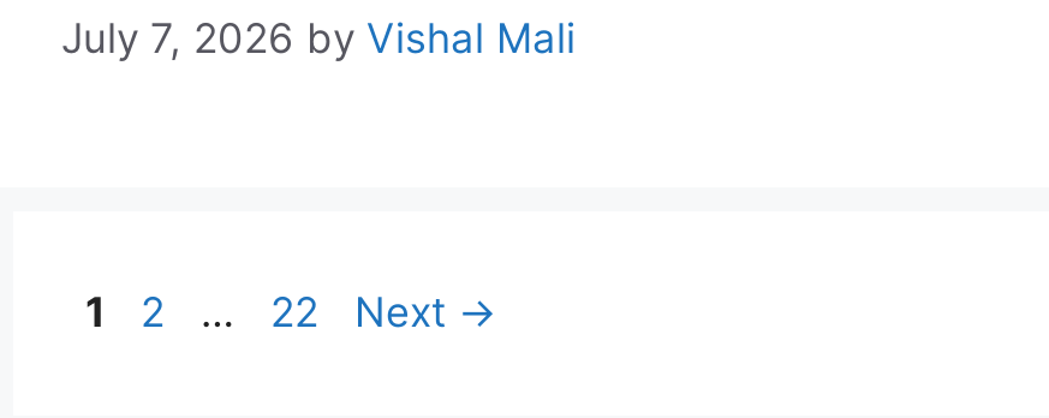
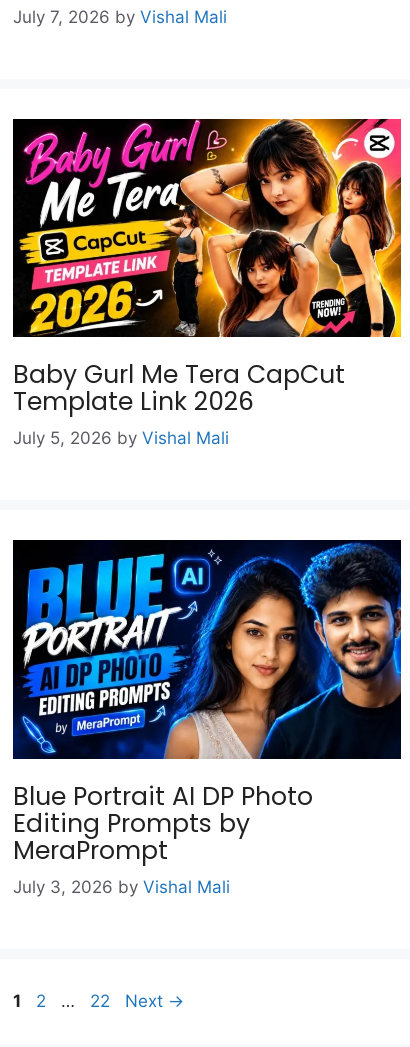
none -> [12,118,402,448] [image] | Baby Gurl Me Tera CapCut | Template Link 2026 | July 5, 2026 by Vishal Mali
none -> [12,539,402,897] [image] | Blue Portrait AI DP Photo | Editing Prompts by | MeraPrompt | July 3, 2026 by Vishal Mali

